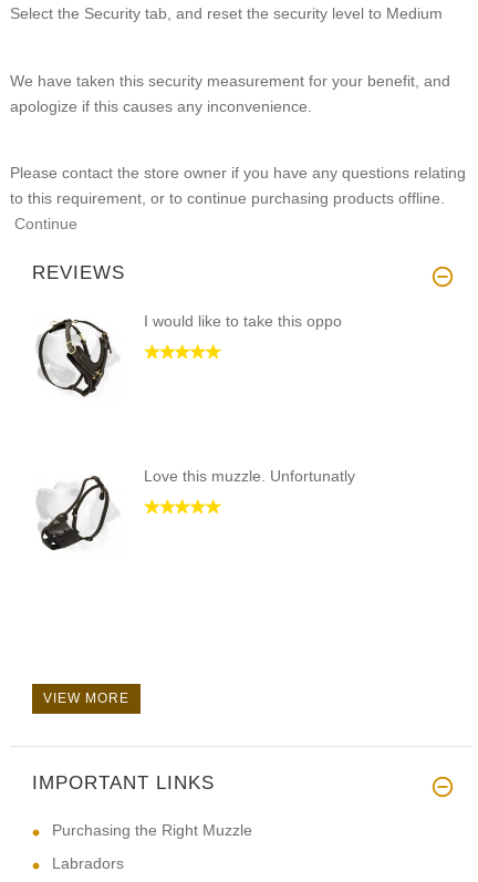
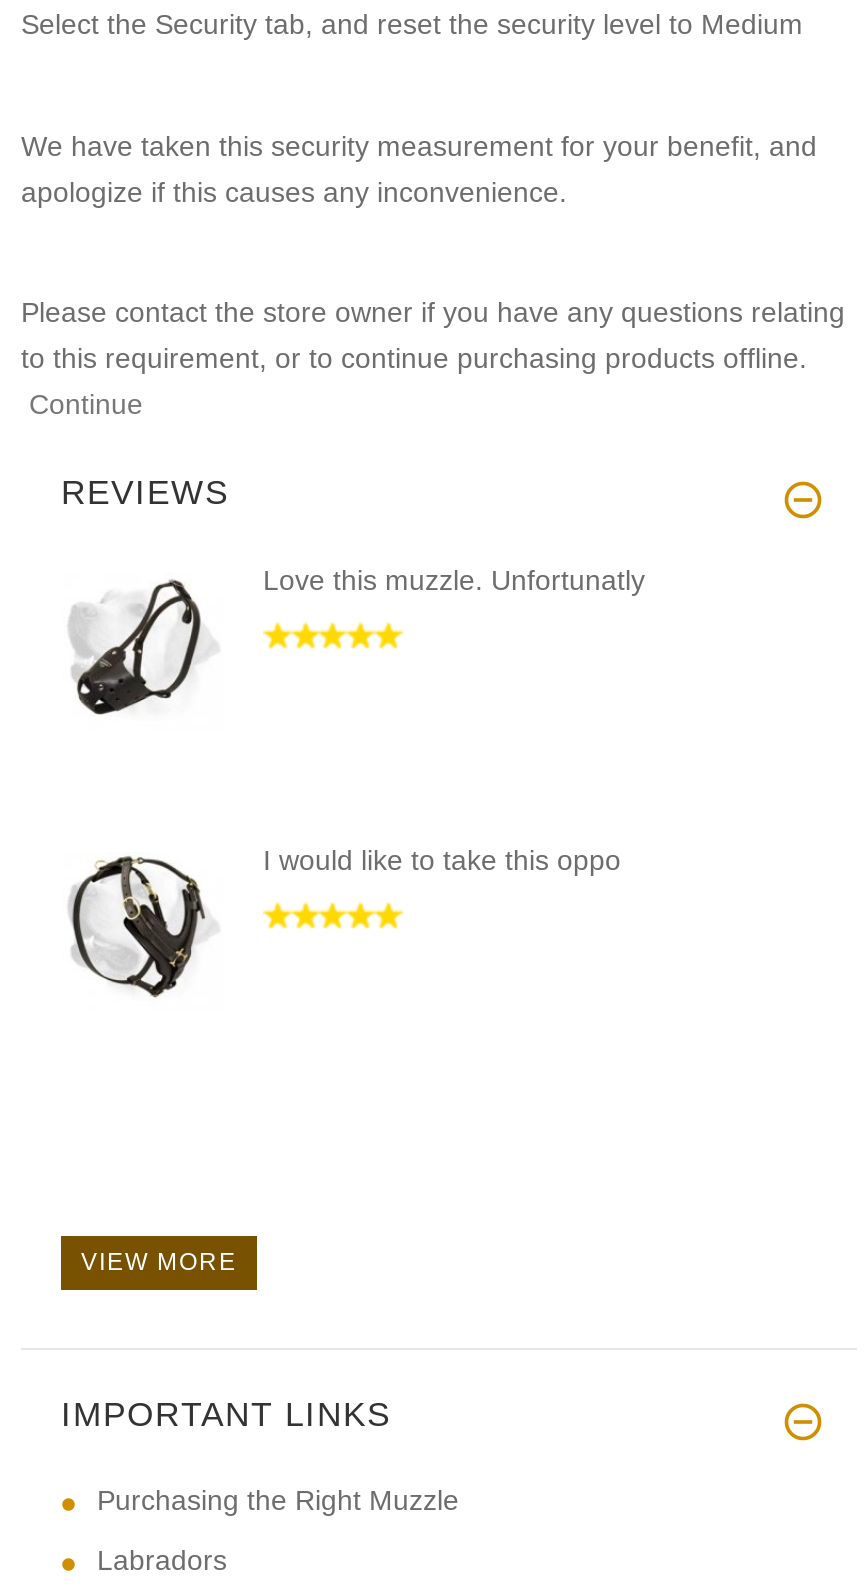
moved [34,312,342,398] -> [65,844,621,1000]: [image] | I would like to take this oppo
moved [39,467,355,551] -> [73,564,645,716]: [image] | Love this muzzle. Unfortunatly

